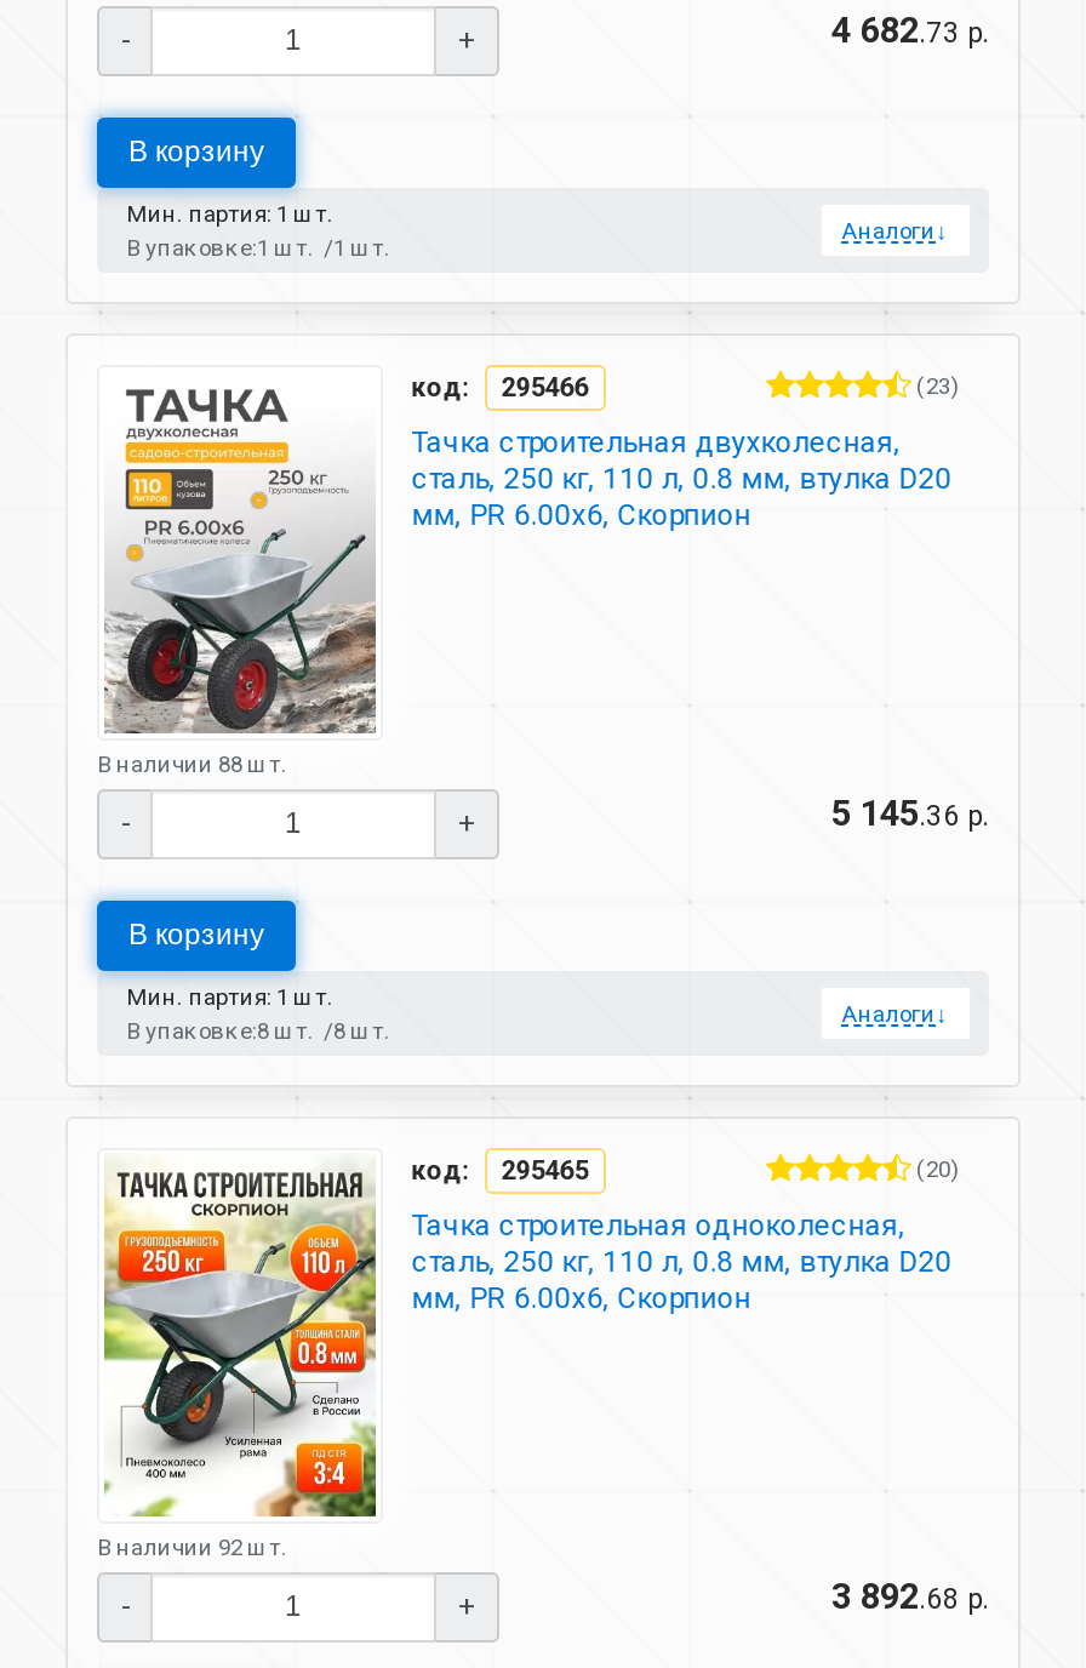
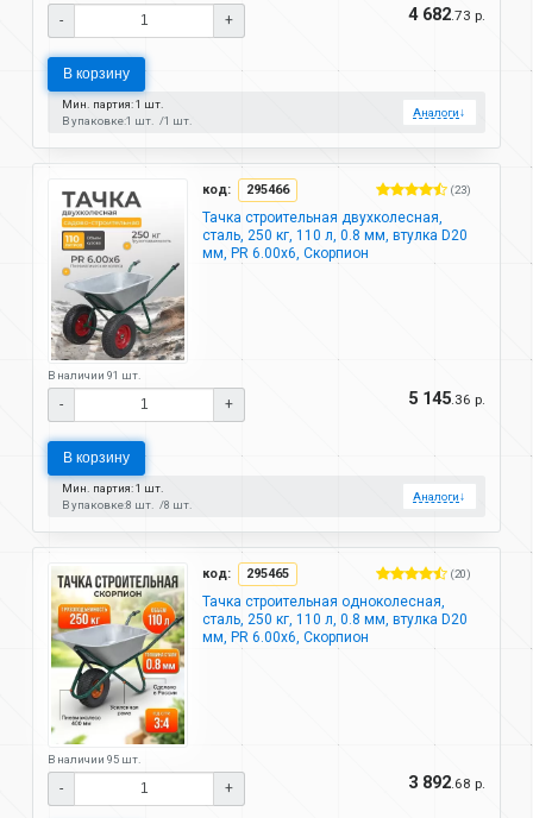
[97,751,288,777] В наличии 88 шт. -> [48,368,142,381] В наличии 91 шт.
[97,1534,288,1560] В наличии 92 шт. -> [48,752,142,765] В наличии 95 шт.

